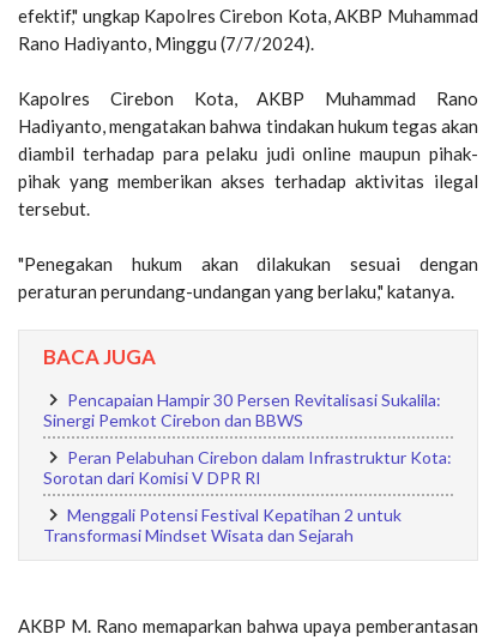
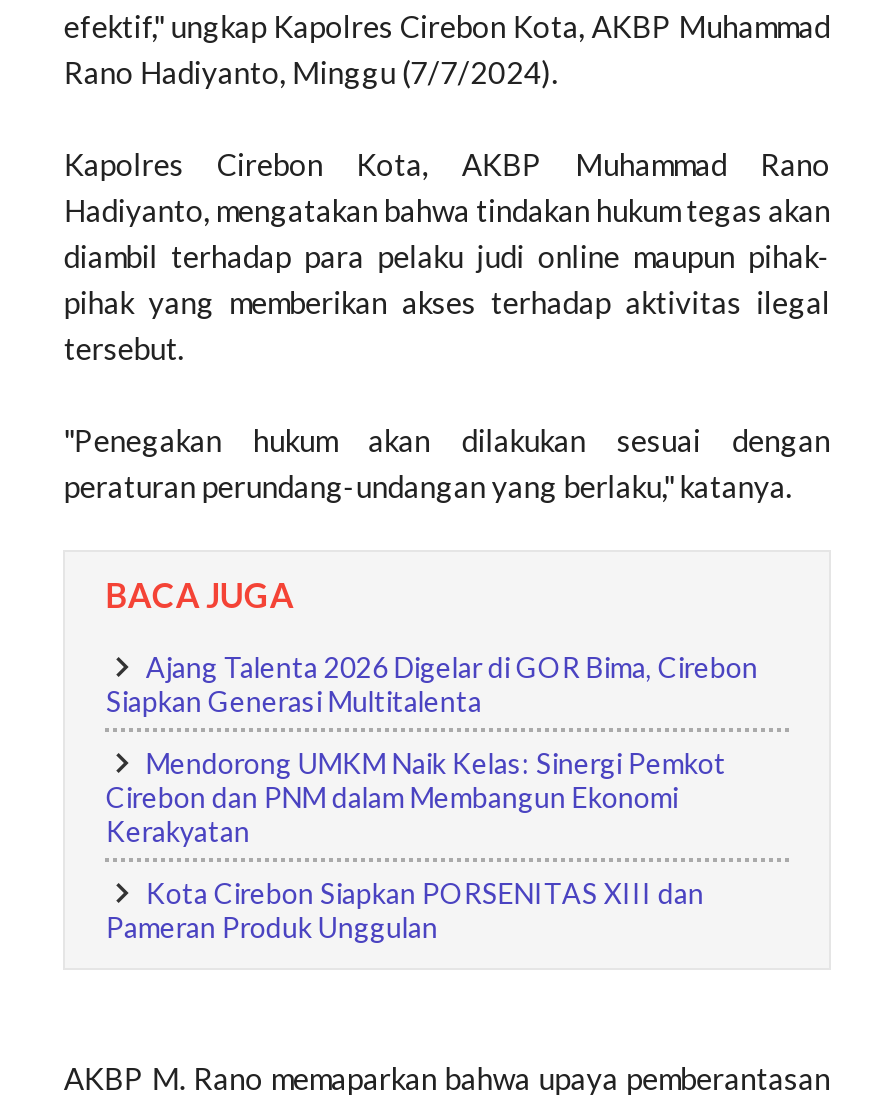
[44,390,442,430] Pencapaian Hampir 30 Persen Revitalisasi Sukalila: | Sinergi Pemkot Cirebon dan BBWS -> [106,650,758,718] Ajang Talenta 2026 Digelar di GOR Bima, Cirebon | Siapkan Generasi Multitalenta
[44,447,452,488] Peran Pelabuhan Cirebon dalam Infrastruktur Kota: | Sorotan dari Komisi V DPR RI -> [106,746,726,848] Mendorong UMKM Naik Kelas: Sinergi Pemkot | Cirebon dan PNM dalam Membangun Ekonomi | Kerakyatan
[44,505,402,545] Menggali Potensi Festival Kepatihan 2 untuk | Transformasi Mindset Wisata dan Sejarah -> [106,876,704,944] Kota Cirebon Siapkan PORSENITAS XIII dan | Pameran Produk Unggulan

